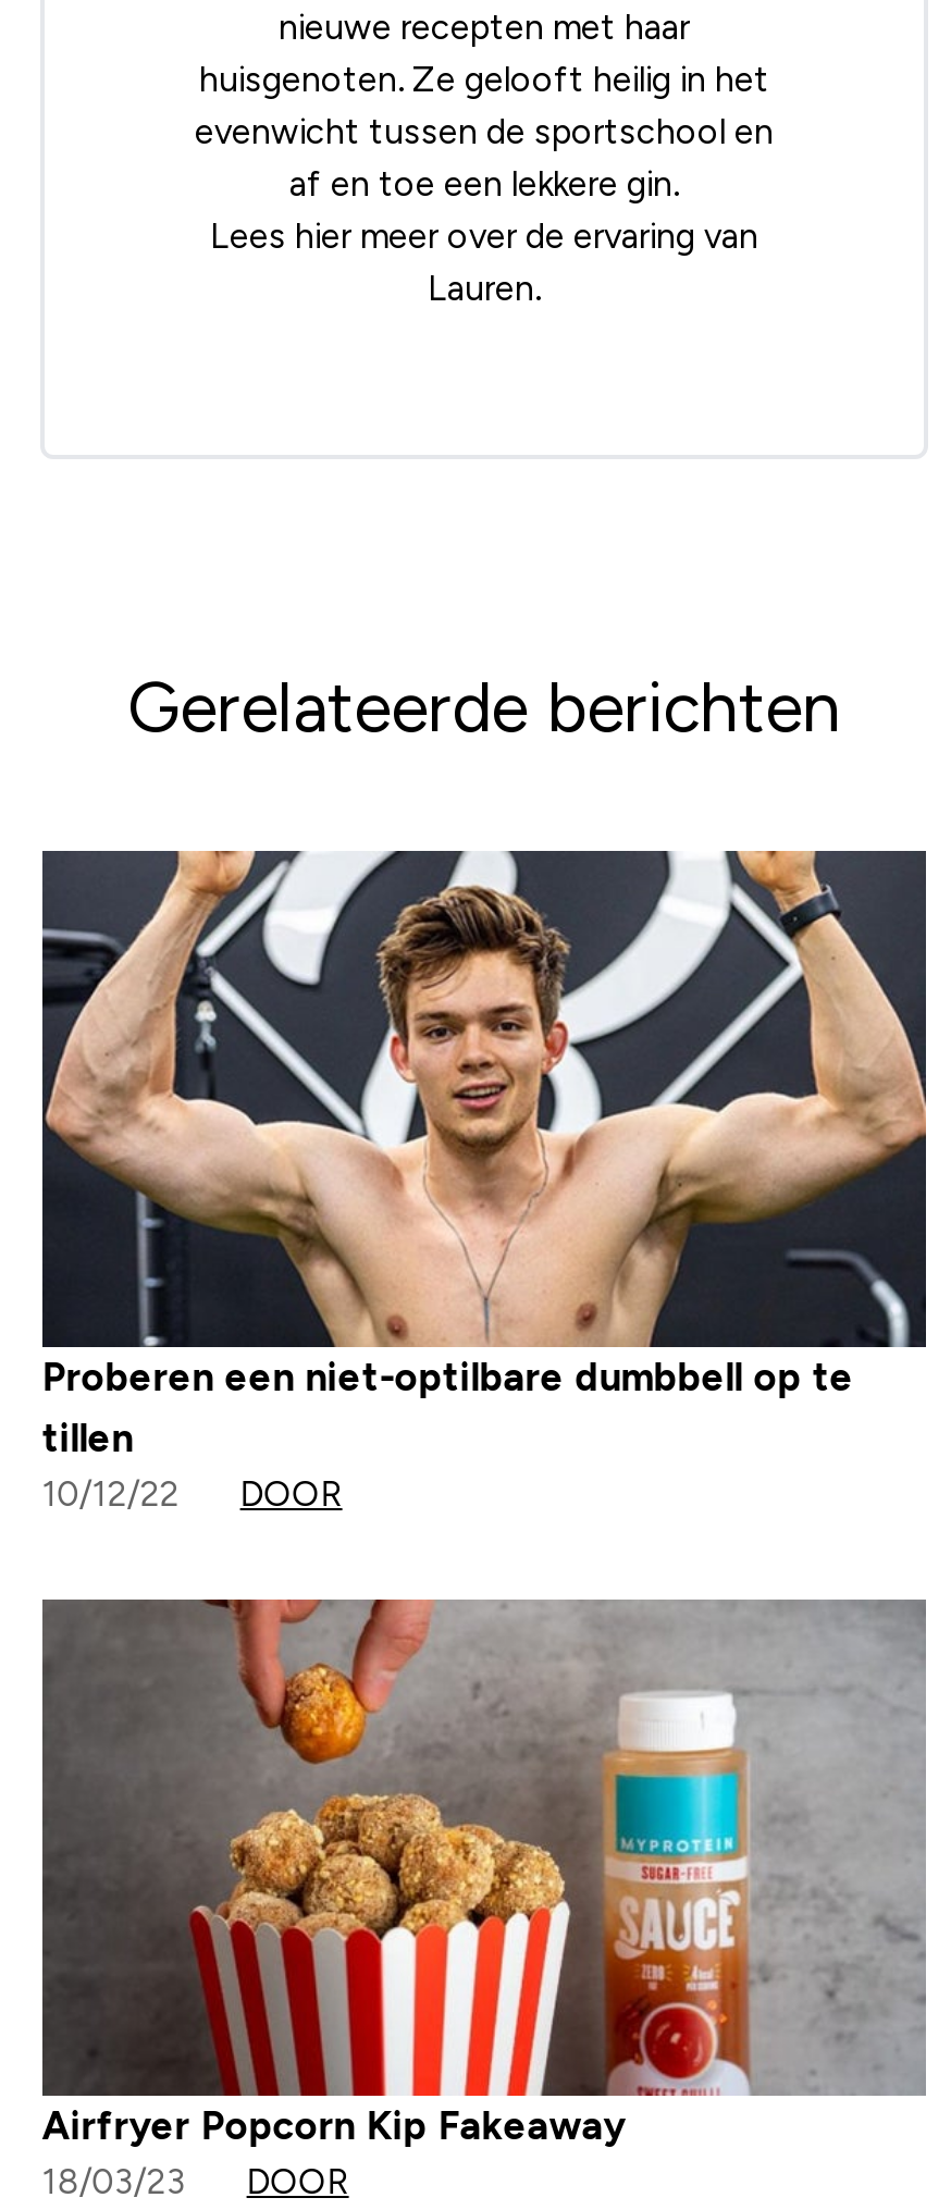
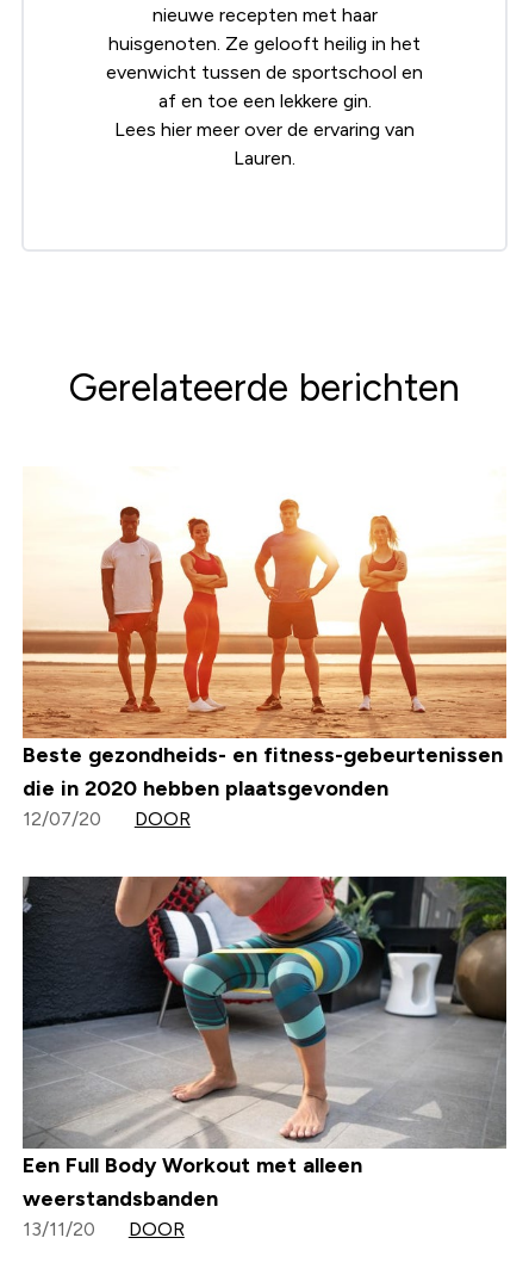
[40,849,928,1512] [image] | Proberen een niet-optilbare dumbbell op te | tillen | 10/12/22 -> [21,466,508,829] [image] | Beste gezondheids- en fitness-gebeurtenissen | die in 2020 hebben plaatsgevonden | 12/07/20
[42,1597,926,2201] [image] | Airfryer Popcorn Kip Fakeaway | 18/03/23 -> [22,875,506,1239] [image] | Een Full Body Workout met alleen | weerstandsbanden | 13/11/20

